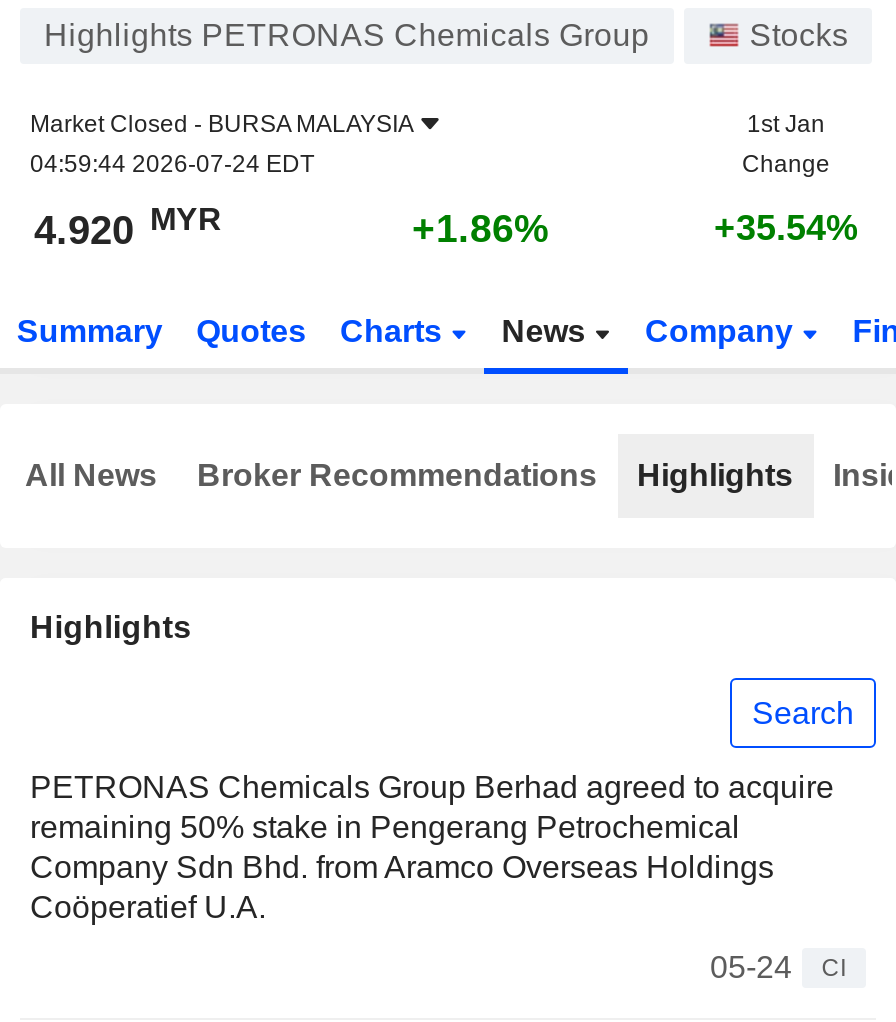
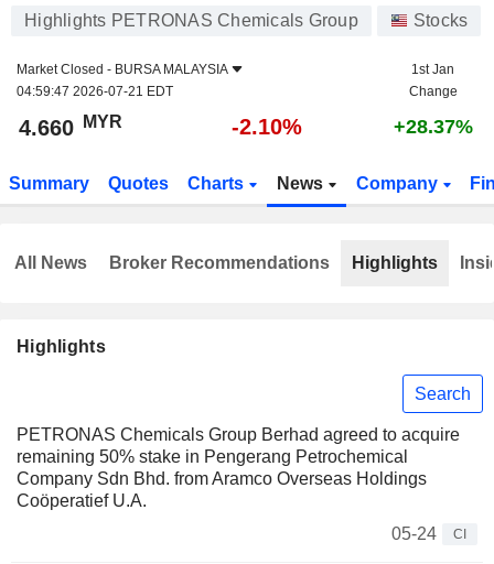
[30,150,314,178] 04:59:44 2026-07-24 EDT -> [17,84,173,99] 04:59:47 2026-07-21 EDT
[34,201,222,252] 4.920 MYR -> [19,112,122,140] 4.660 MYR
[412,206,550,250] +1.86% -> [232,115,302,139] -2.10%
[714,208,858,248] +35.54% -> [393,116,472,138] +28.37%

